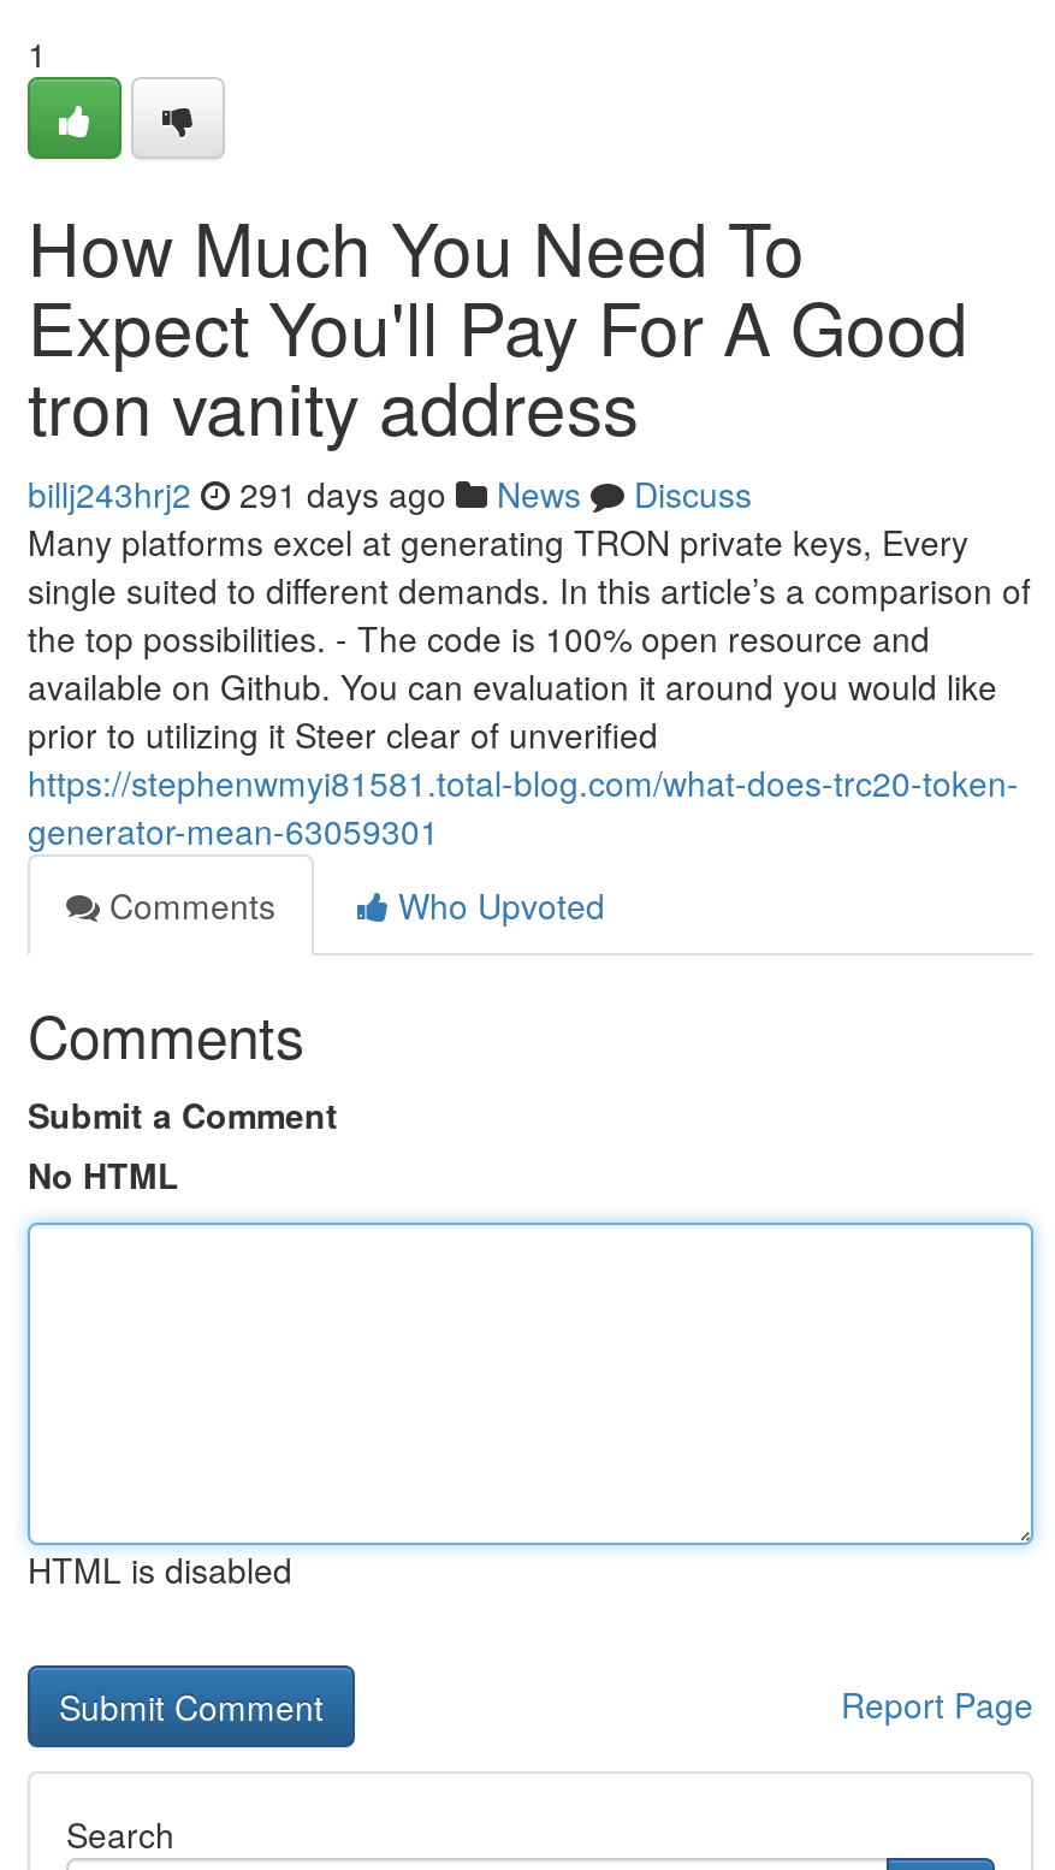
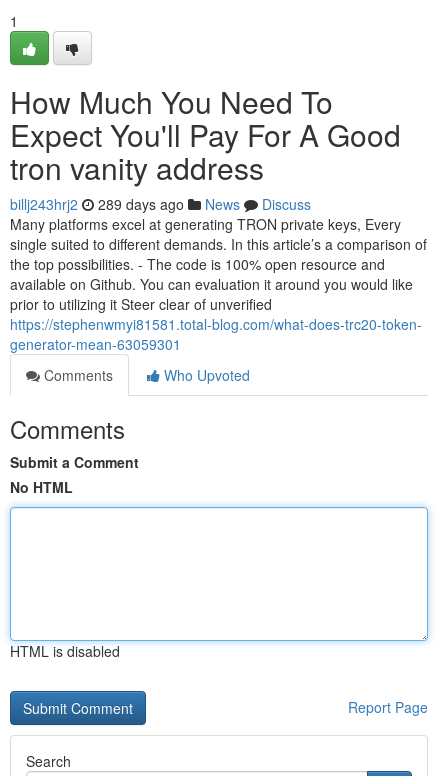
[28,469,752,517] billj243hrj2 291 days ago News Discuss -> [10,194,311,214] billj243hrj2 289 days ago News Discuss

